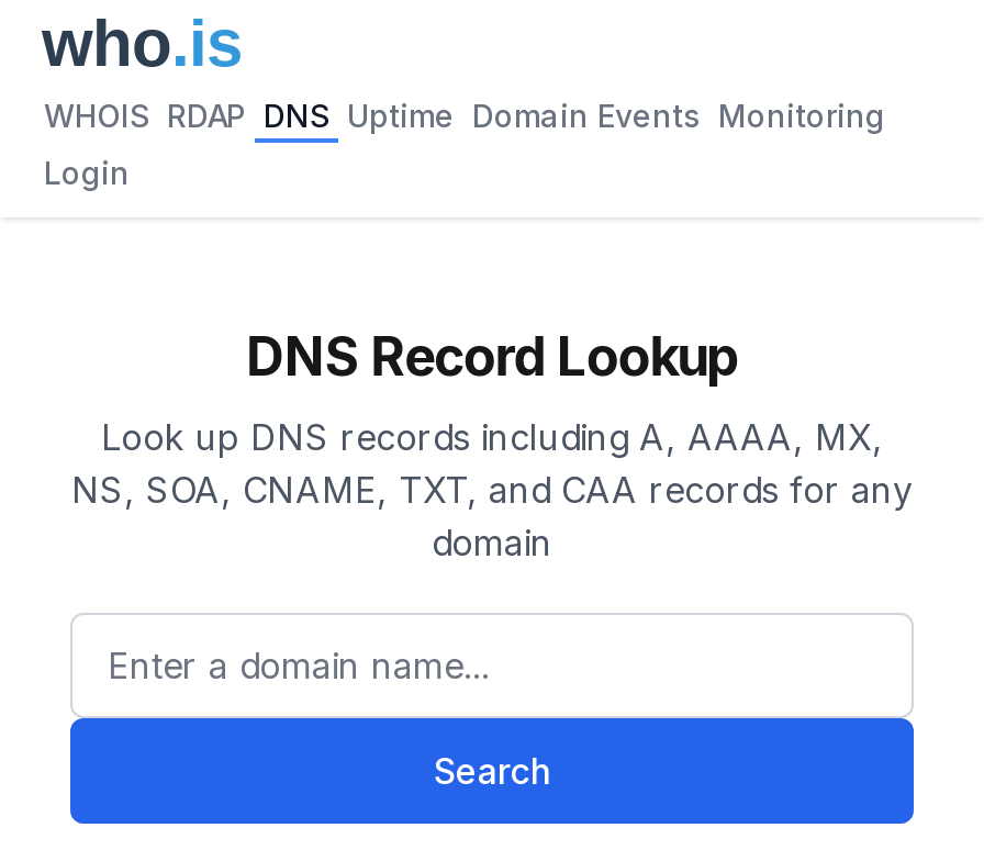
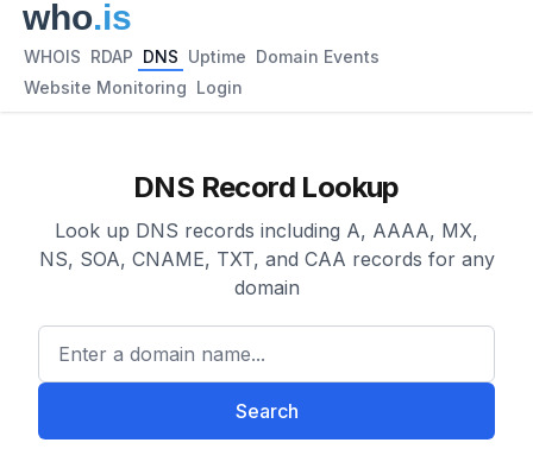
[44,97,885,134] WHOIS RDAP DNS Uptime Domain Events Monitoring -> [24,46,380,67] WHOIS RDAP DNS Uptime Domain Events
[44,154,130,191] Login -> [24,77,243,97] Website Monitoring Login

